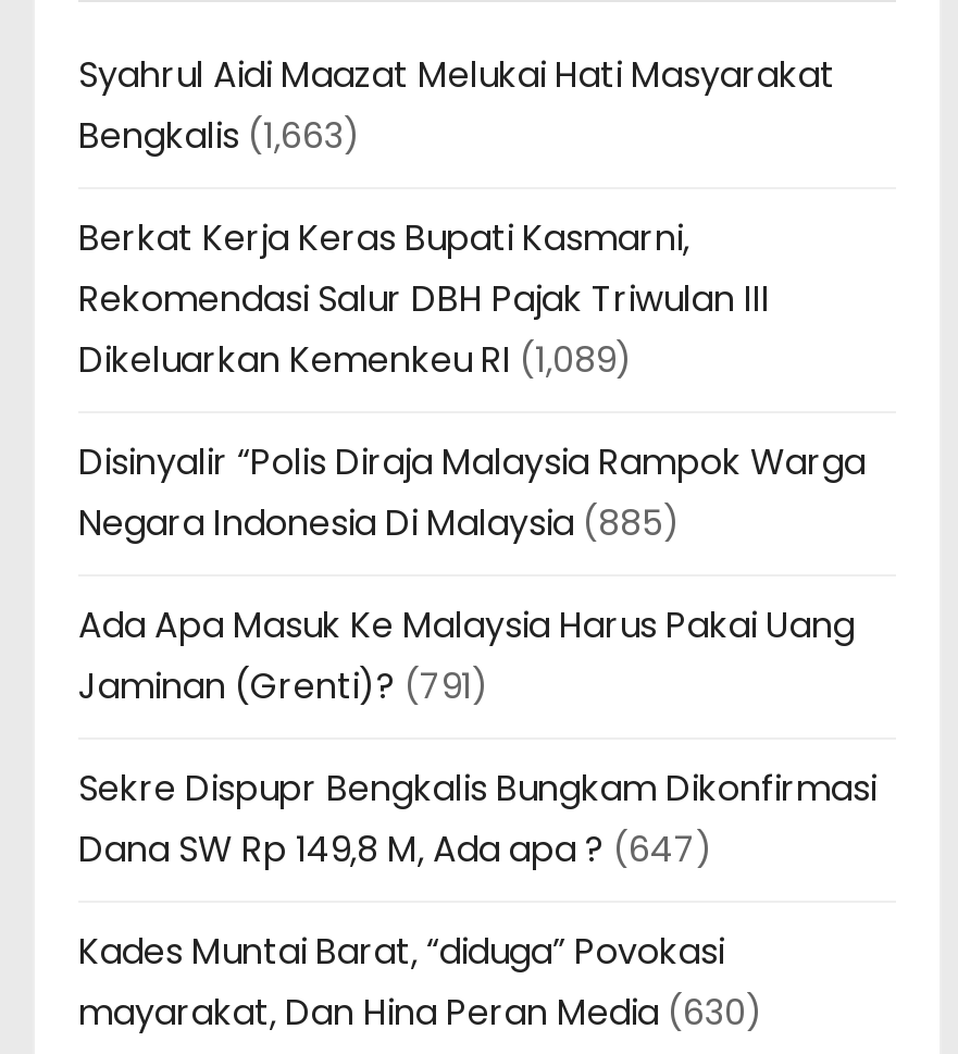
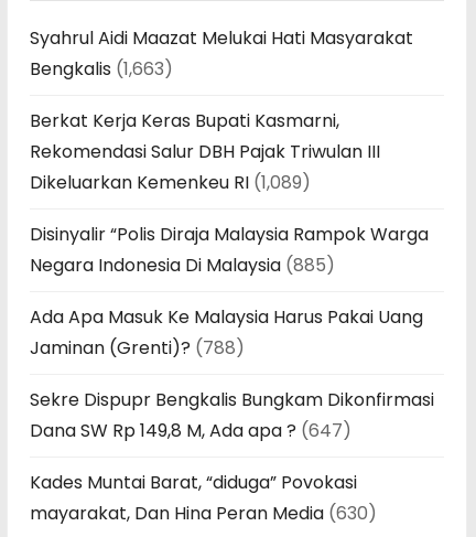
[78,662,489,712] Jaminan (Grenti)? (791) -> [30,335,245,361] Jaminan (Grenti)? (788)

